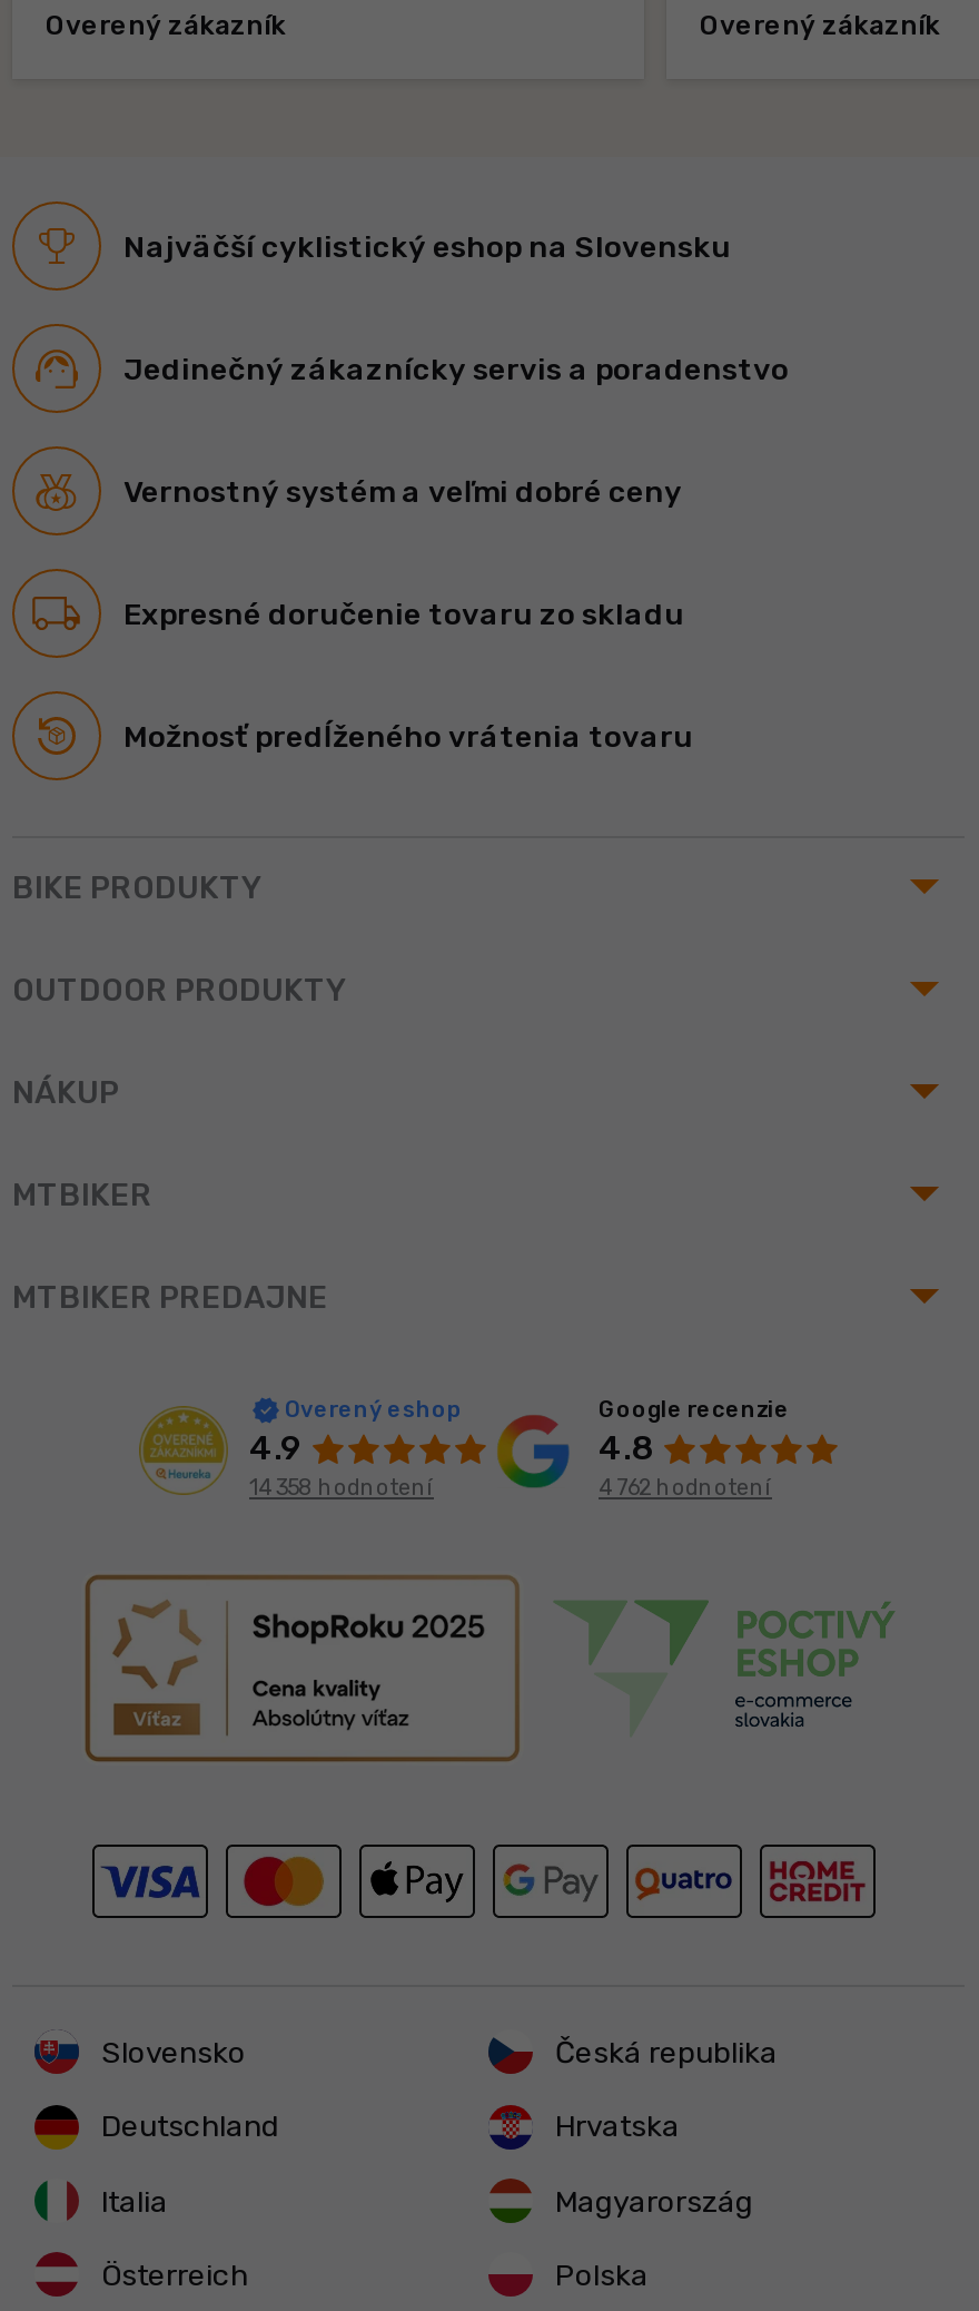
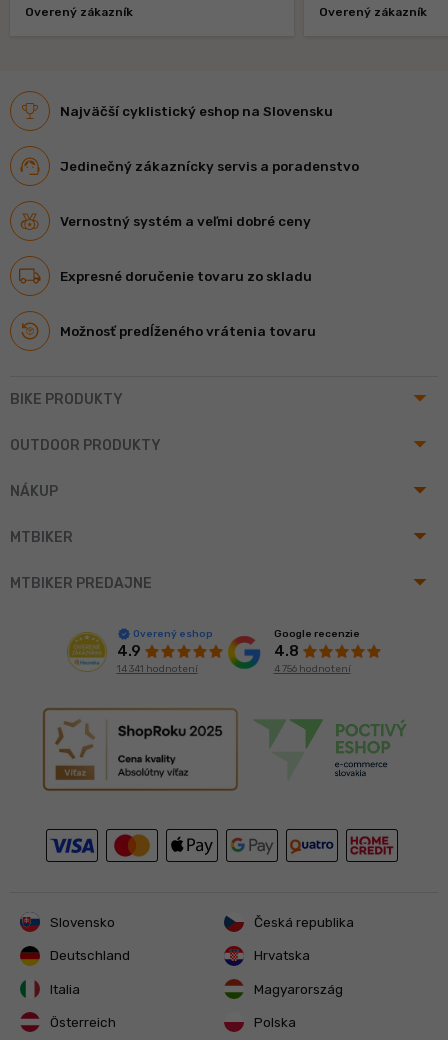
[249,1476,434,1503] 14 358 hodnotení -> [116,663,197,675] 14 341 hodnotení
[599,1476,772,1502] 4 762 hodnotení -> [273,663,350,675] 4 756 hodnotení

